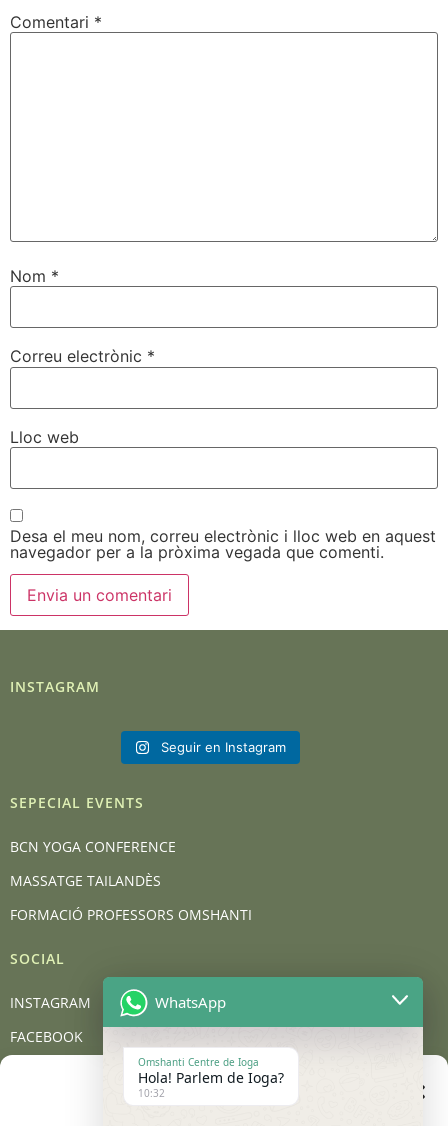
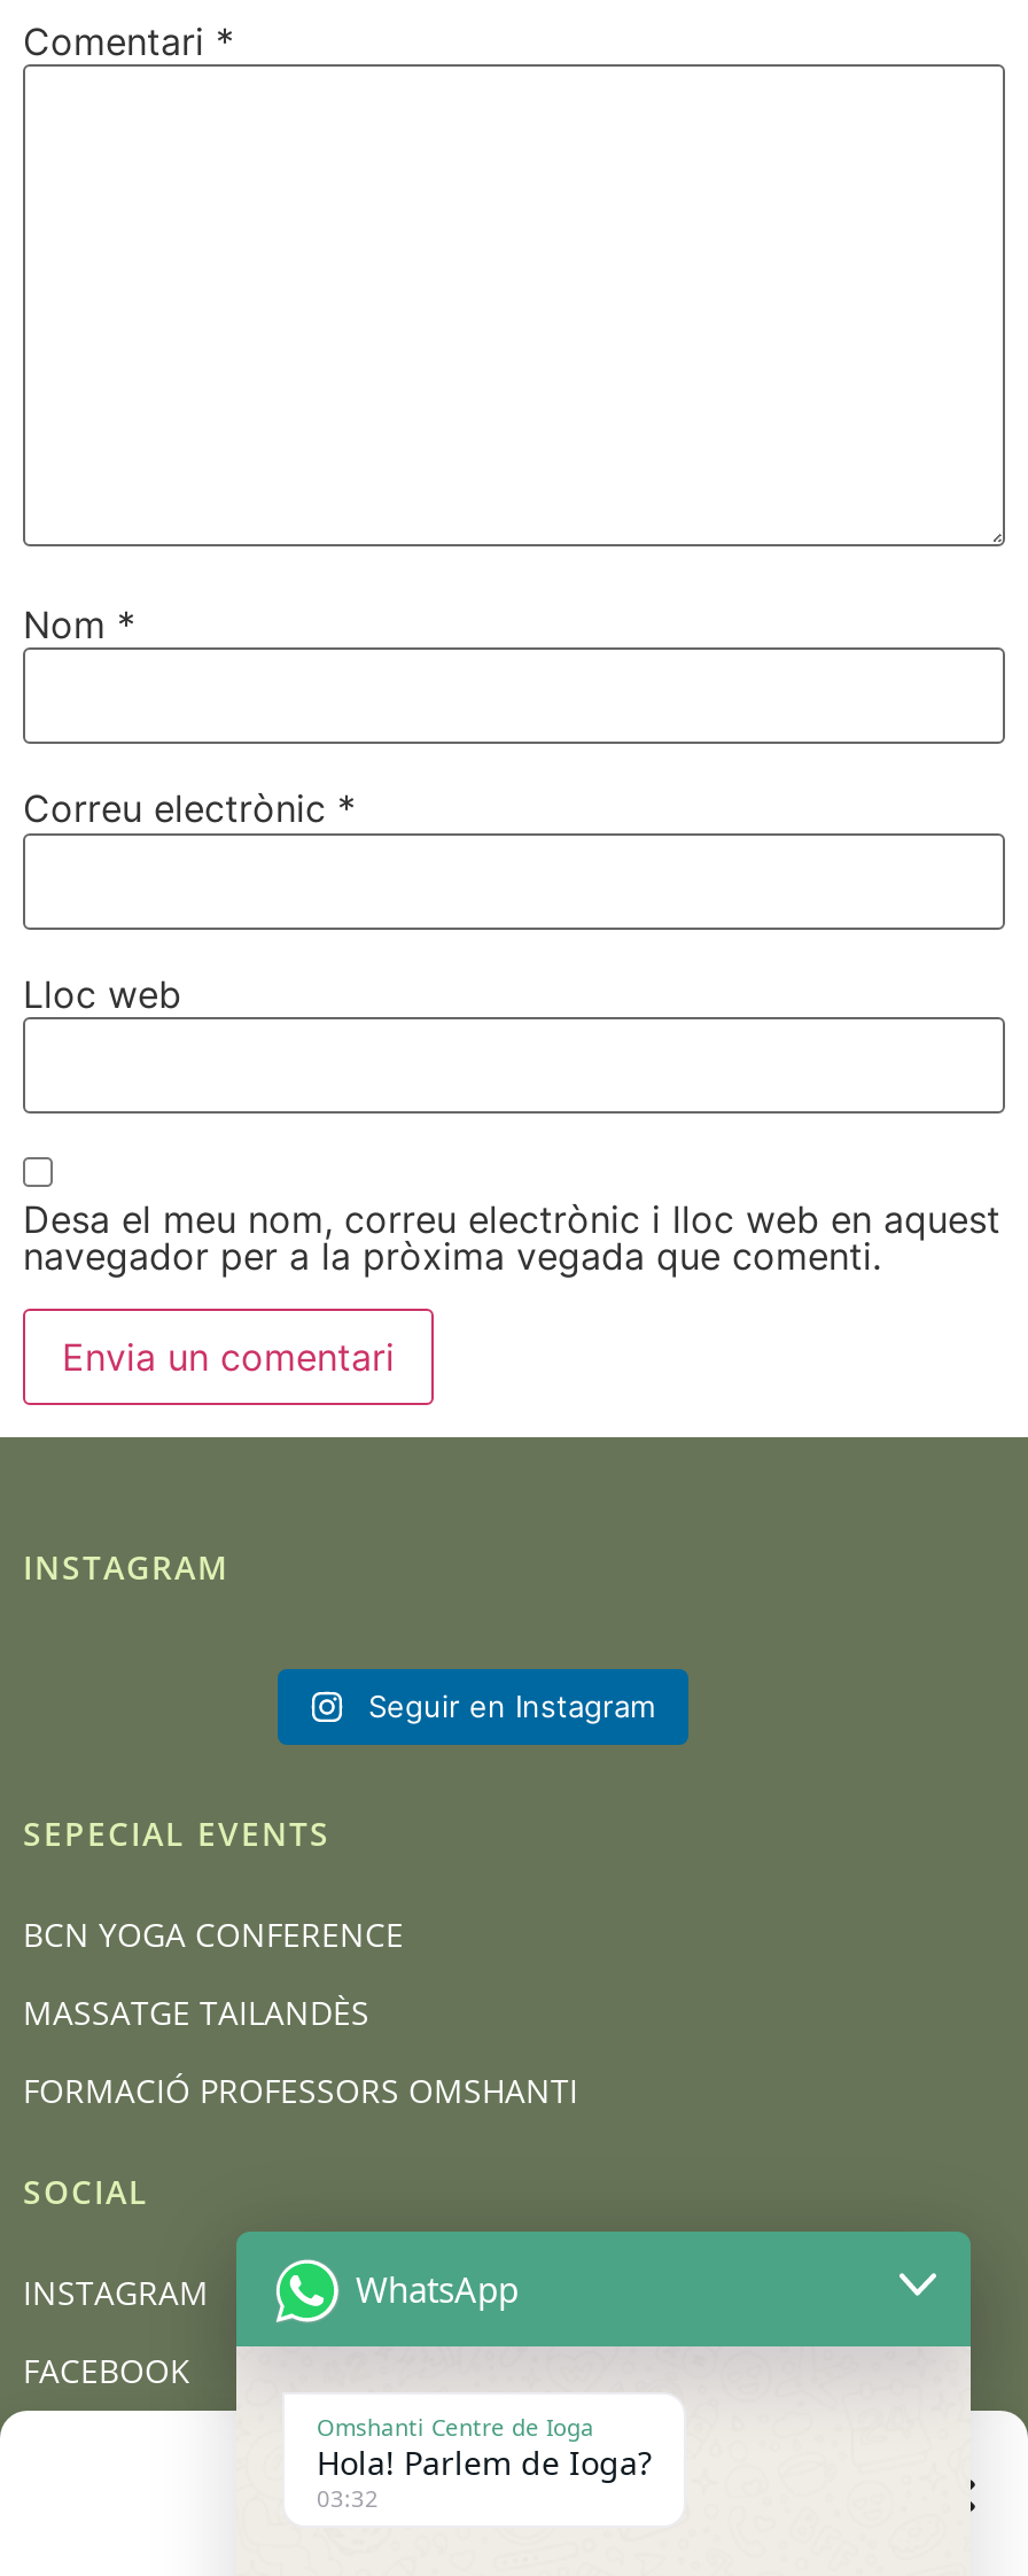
[138,1086,165,1100] 10:32 -> [317,2482,379,2514] 03:32

